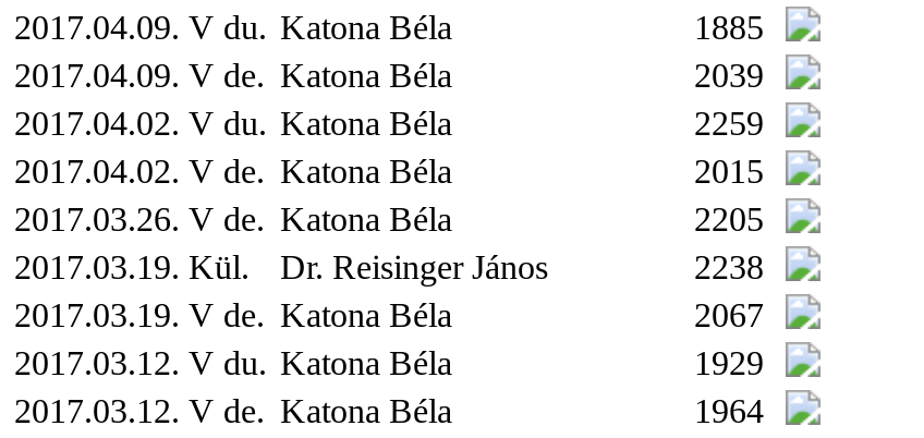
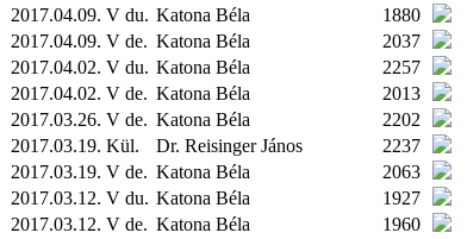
[694,8,764,46] 1885 -> [382,5,421,25] 1880
[694,56,764,93] 2039 -> [382,31,421,51] 2037
[694,104,764,141] 2259 -> [382,57,421,77] 2257
[694,152,764,189] 2015 -> [382,83,421,103] 2013
[694,200,764,237] 2205 -> [382,109,421,129] 2202
[694,248,764,285] 2238 -> [382,135,421,156] 2237
[694,296,764,333] 2067 -> [382,162,421,182] 2063
[694,344,764,381] 1929 -> [382,188,421,208] 1927
[694,392,764,429] 1964 -> [382,214,421,234] 1960

